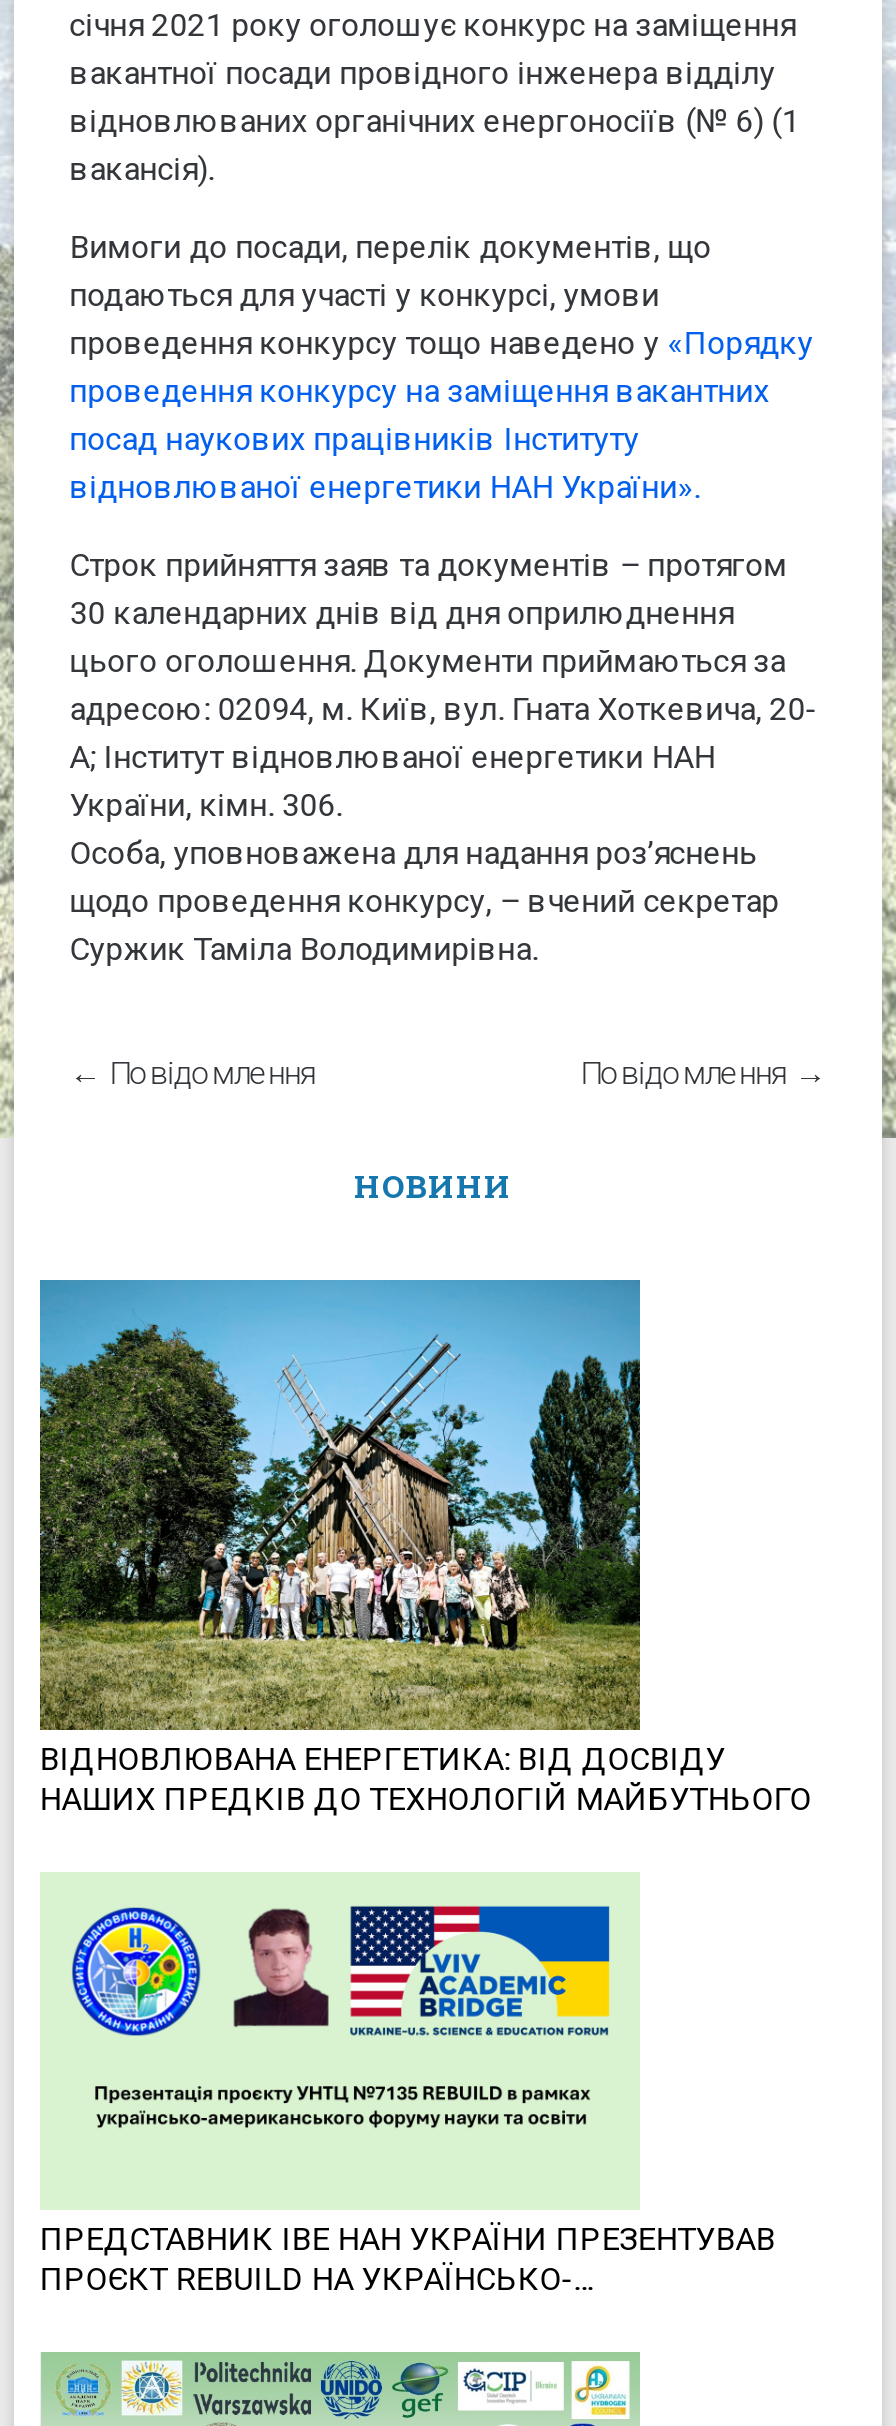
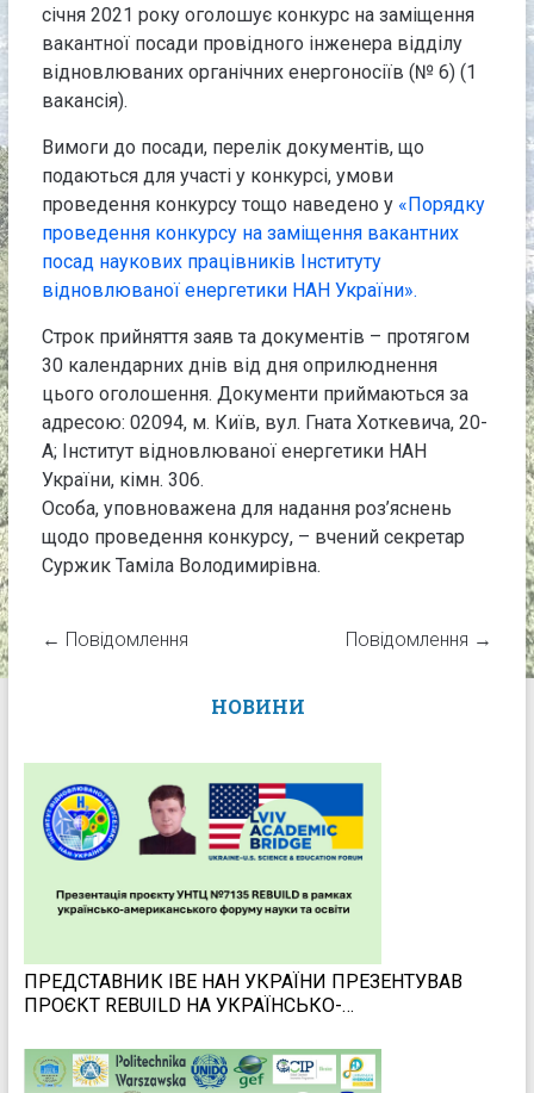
[38,1278,820,1818] [image] | ВІДНОВЛЮВАНА ЕНЕРГЕТИКА: ВІД ДОСВІДУ | НАШИХ ПРЕДКІВ ДО ТЕХНОЛОГІЙ МАЙБУТНЬОГО -> none

